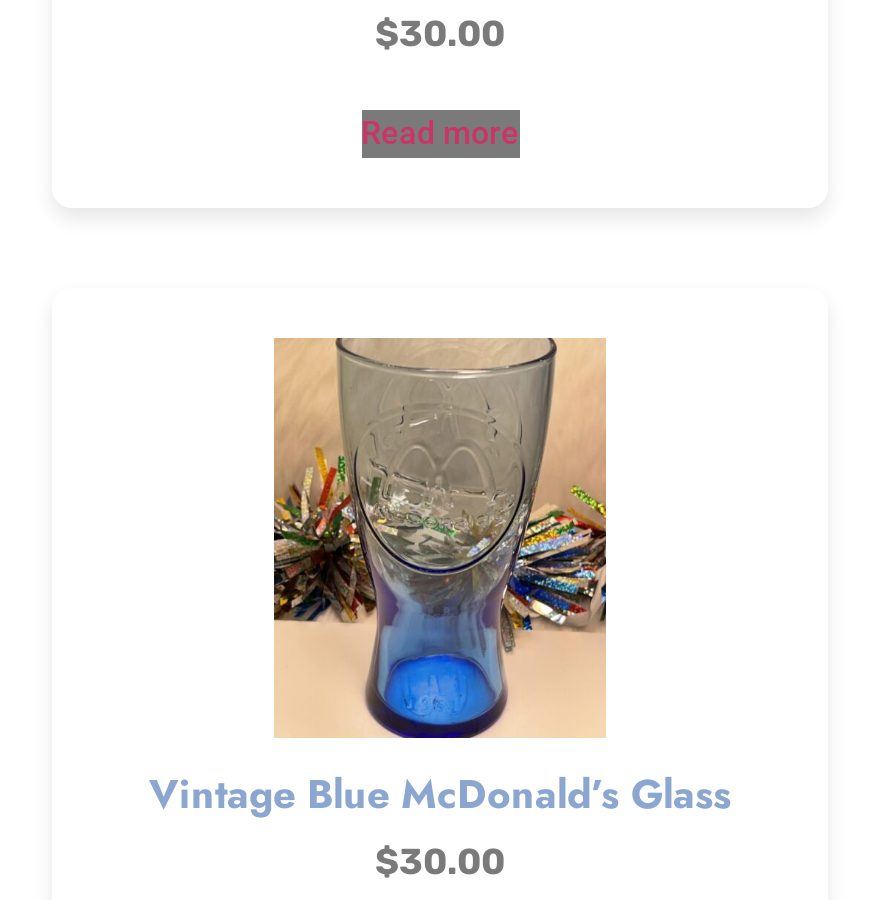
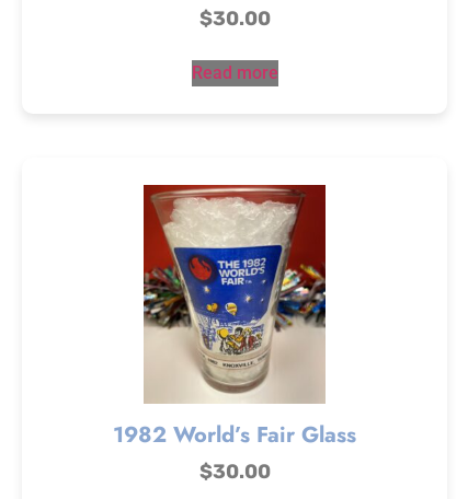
[149,336,731,824] [image] | Vintage Blue McDonald’s Glass -> [113,184,356,451] [image] | 1982 World’s Fair Glass

